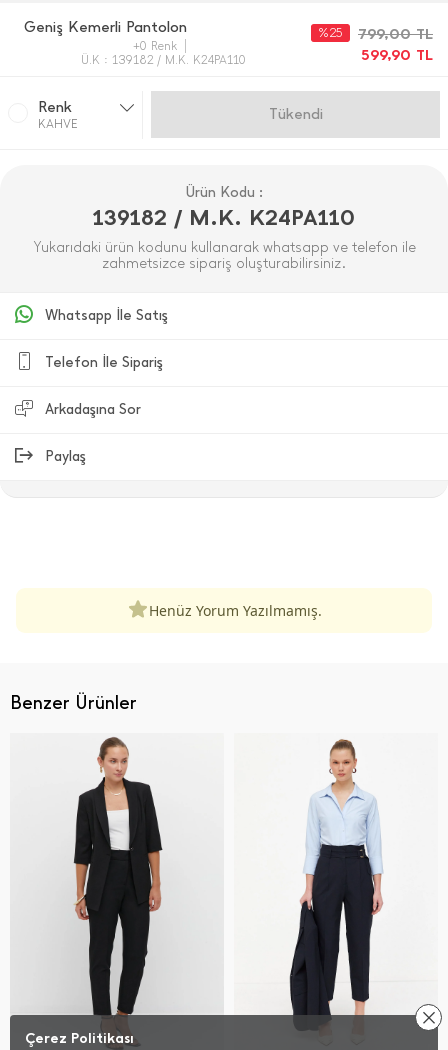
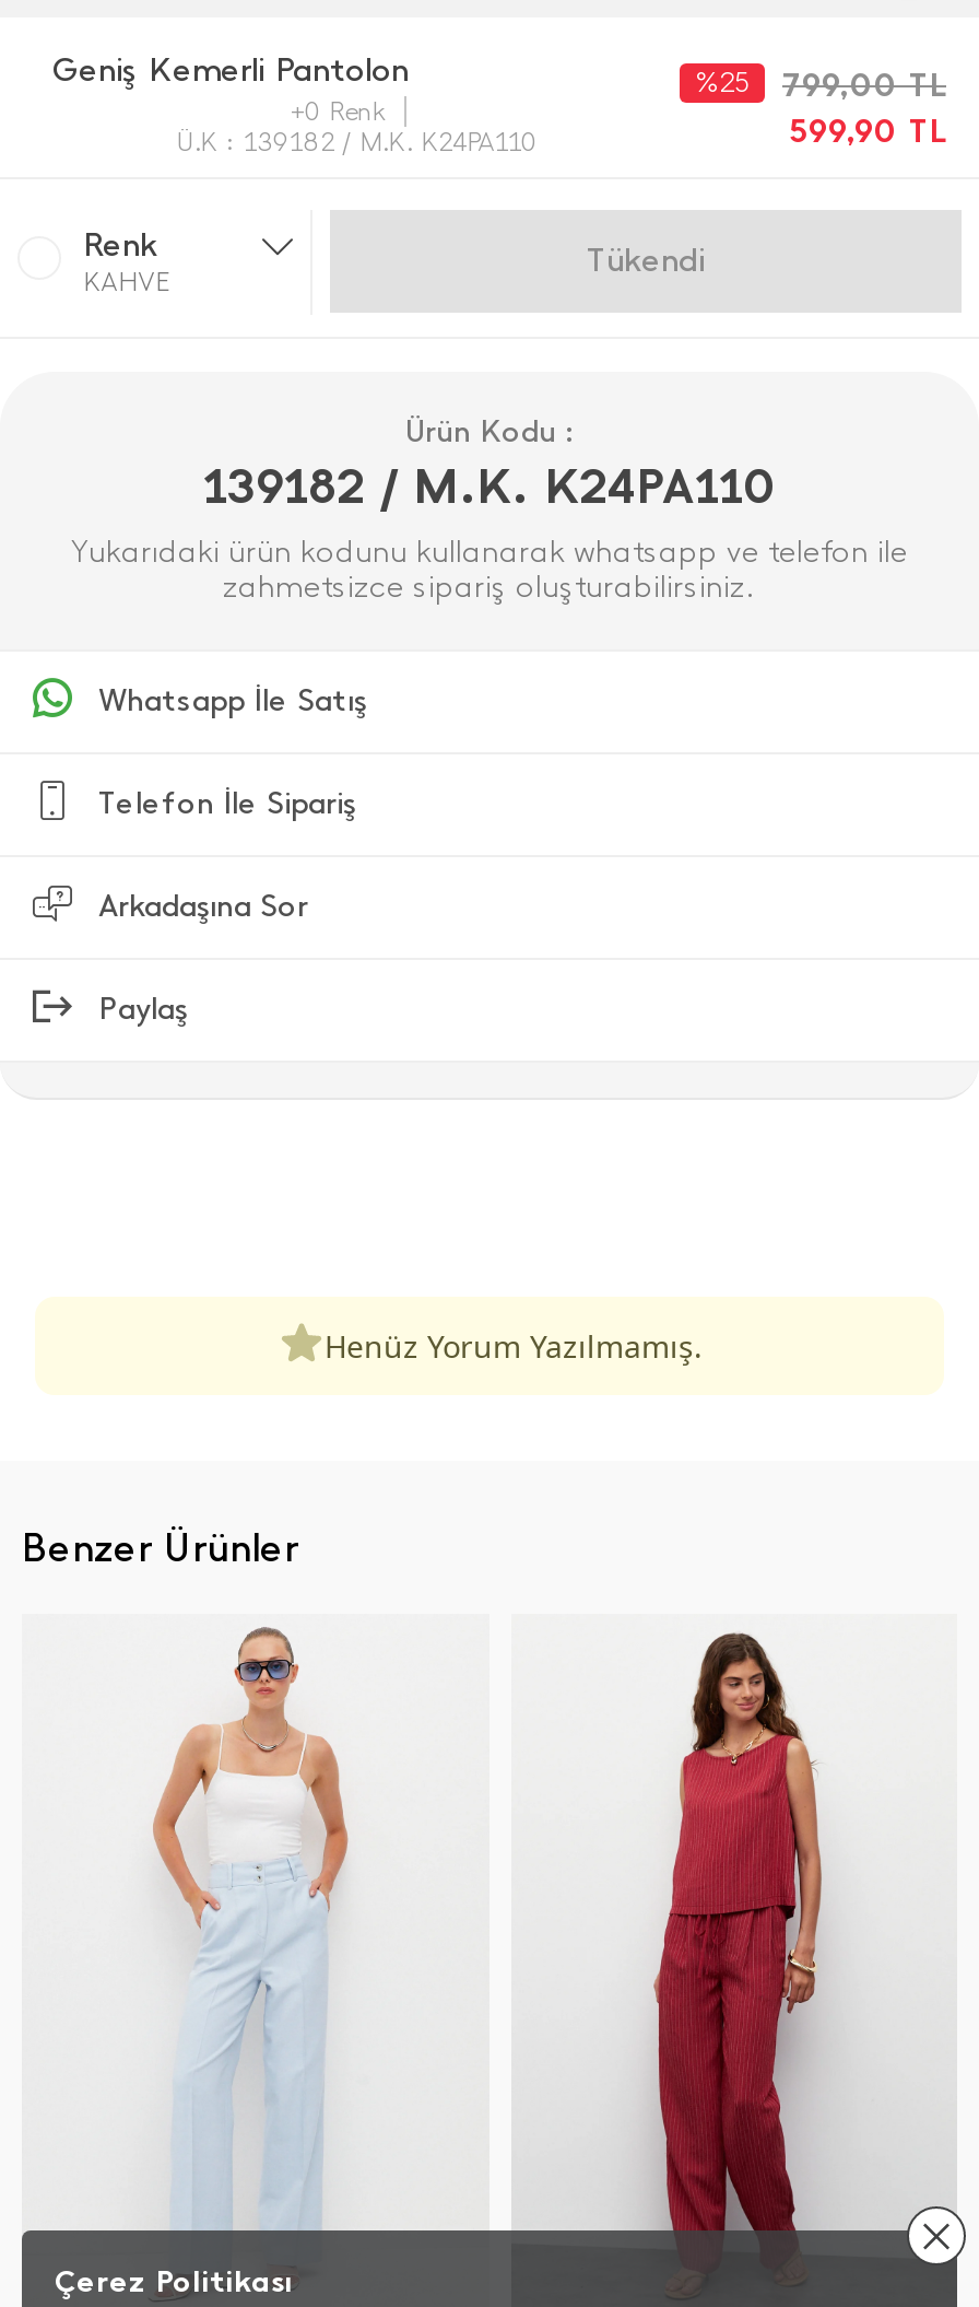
[71,736,163,1016] [image] -> [151,1623,354,2235] [image]
[286,738,393,1030] [image] -> [623,1629,861,2265] [image]

